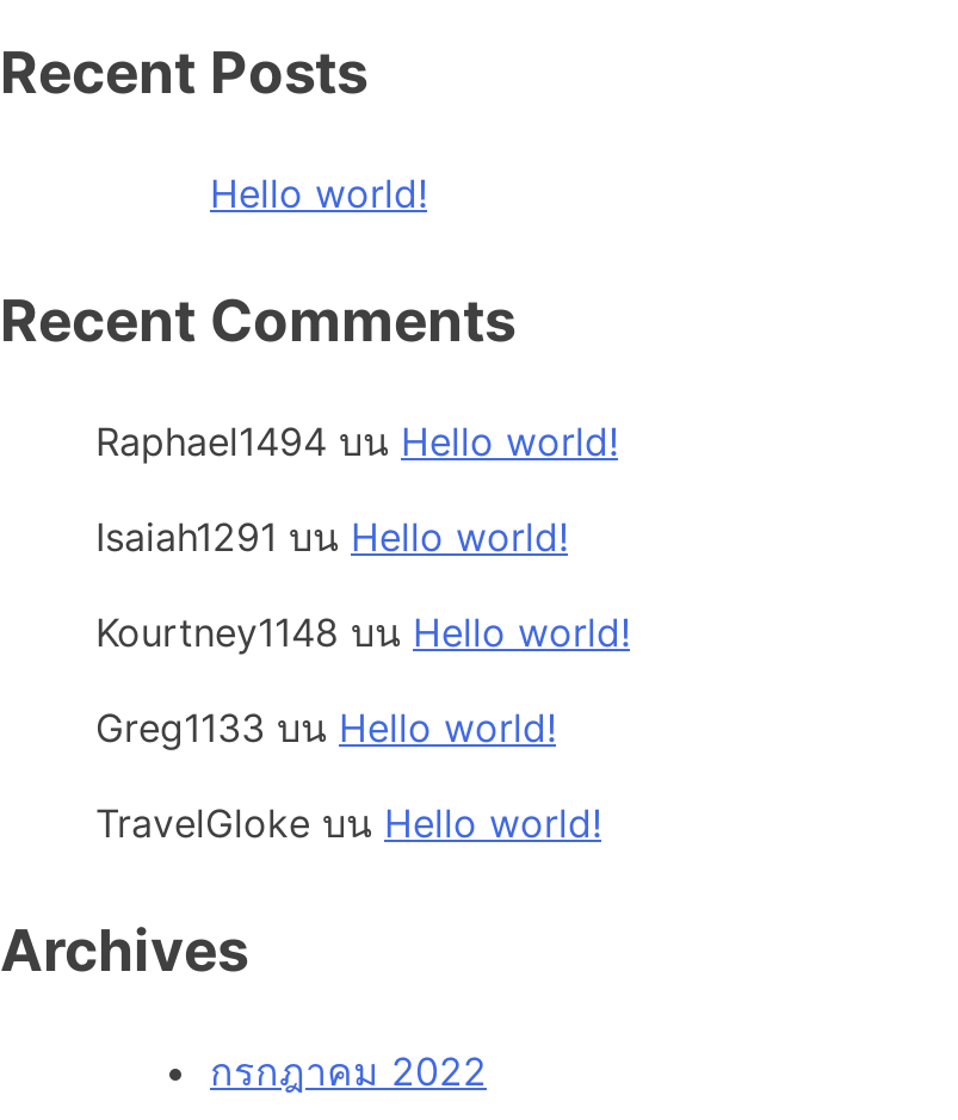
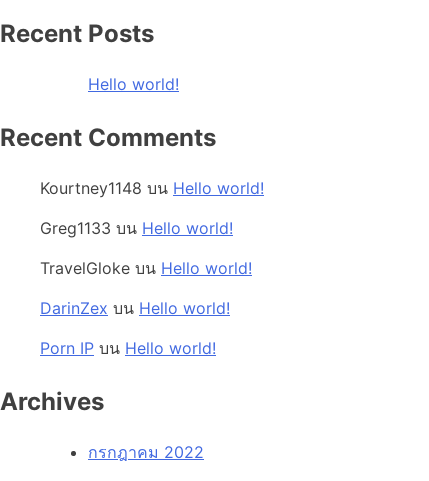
[95,418,618,561] Raphael1494บนHello world! | Isaiah1291บนHello world! -> none
moved [95,609,630,848] -> [40,178,264,278]: Kourtney1148บนHello world! | Greg1133บนHello world! | TravelGlokeบนHello world!
none -> [40,298,230,358] DarinZexบนHello world! | Porn IPบนHello world!

